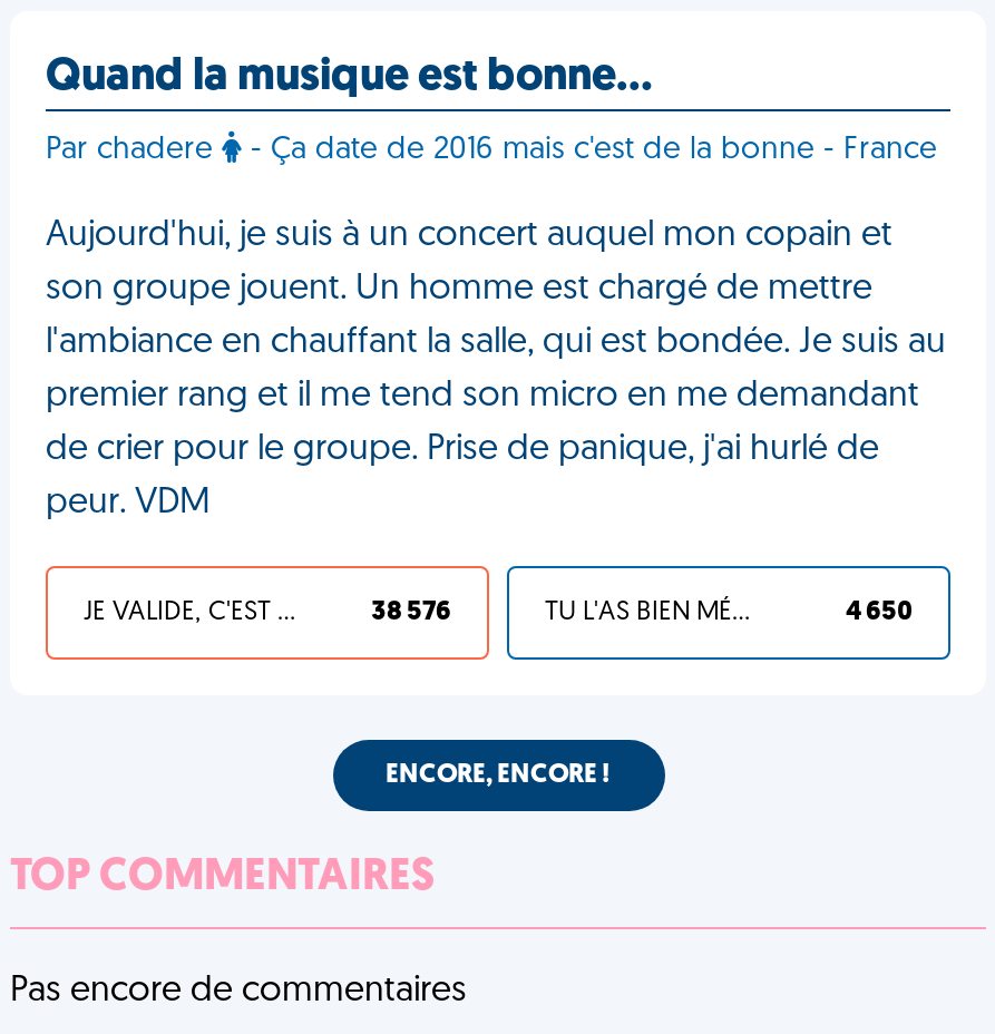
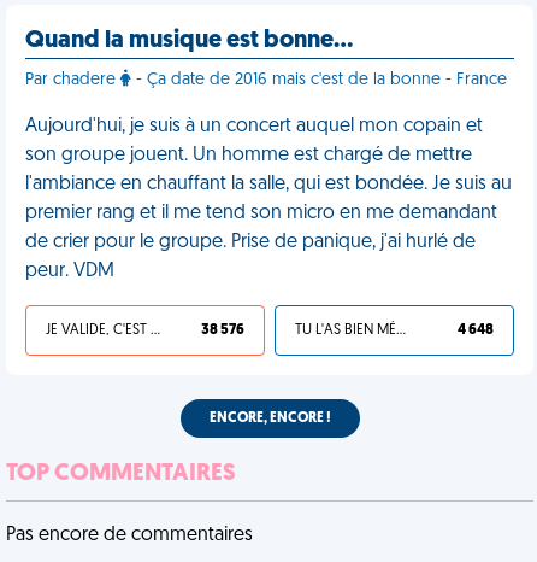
[846,599,913,626] 4 650 -> [458,323,494,338] 4 648

